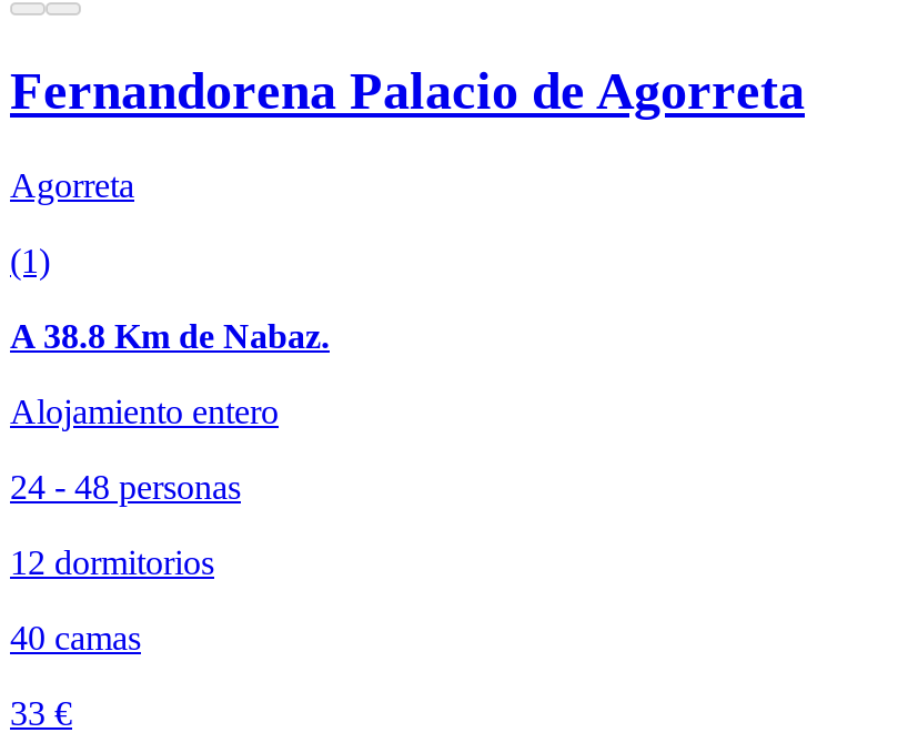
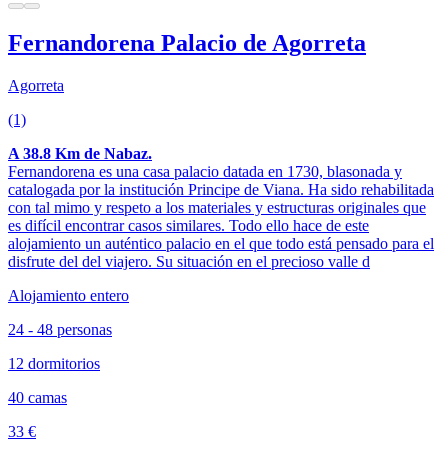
none -> [8,163,434,270] Fernandorena es una casa palacio datada en 1730, blasonada y | catalogada por la institución Principe de Viana. Ha sido rehabilitada | con tal mimo y respeto a los materiales y estructuras originales que | es difícil encontrar casos similares. Todo ello hace de este | alojamiento un auténtico palacio en el que todo está pensado para el | disfrute del del viajero. Su situación en el precioso valle d

